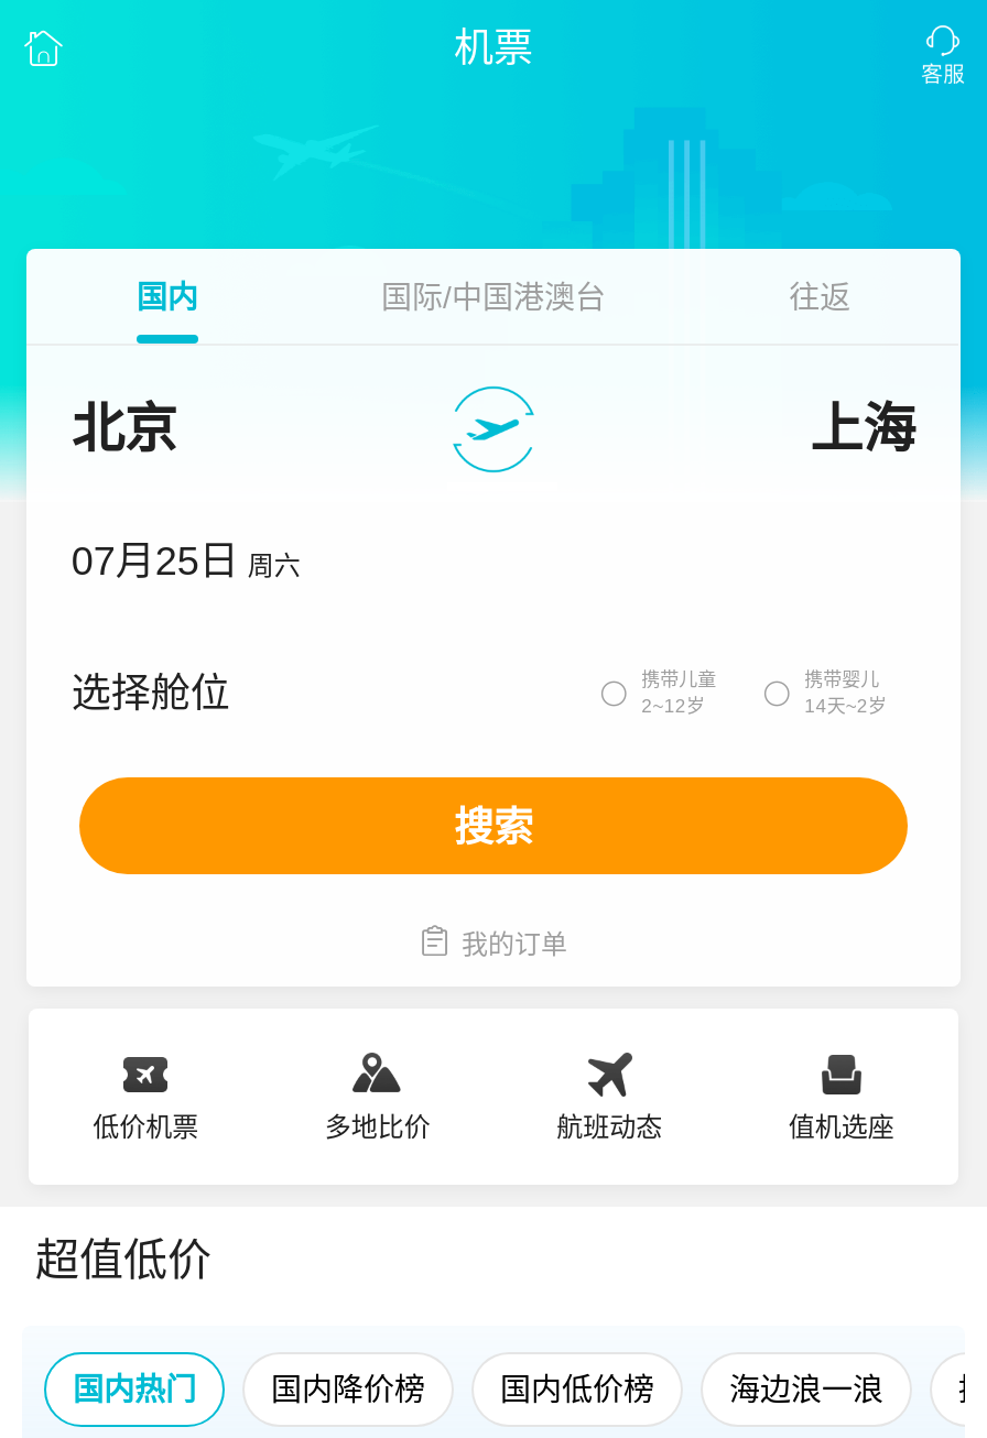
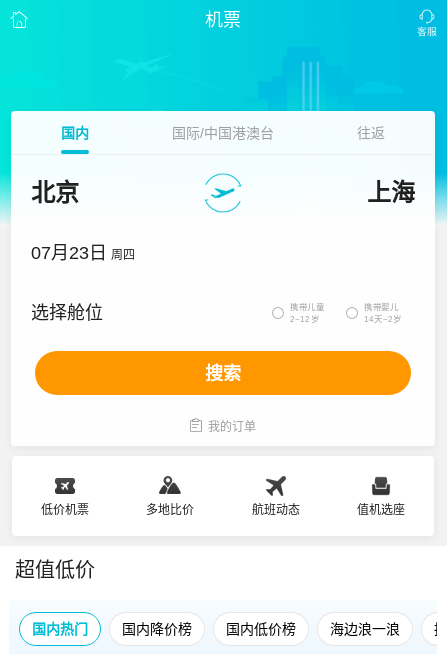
[71,540,300,584] 07月25日 周六 -> [31,243,135,263] 07月23日 周四

